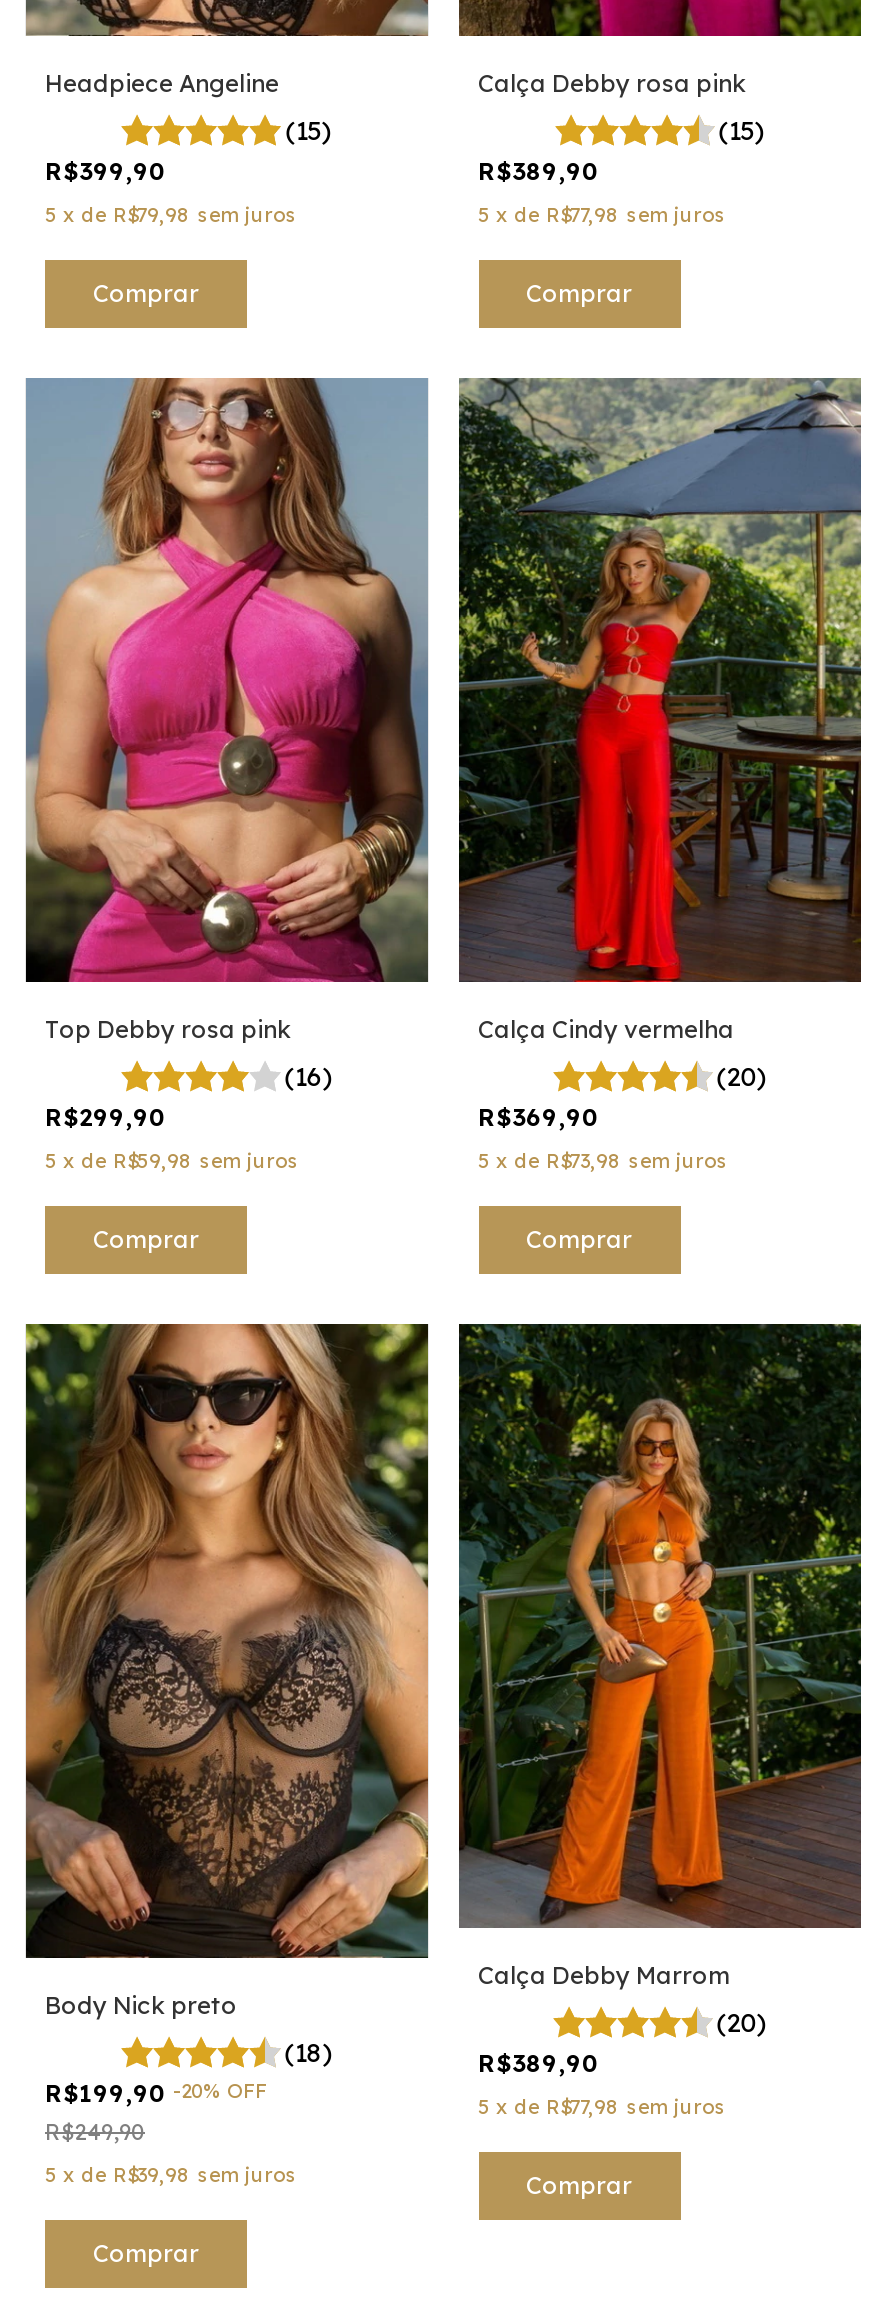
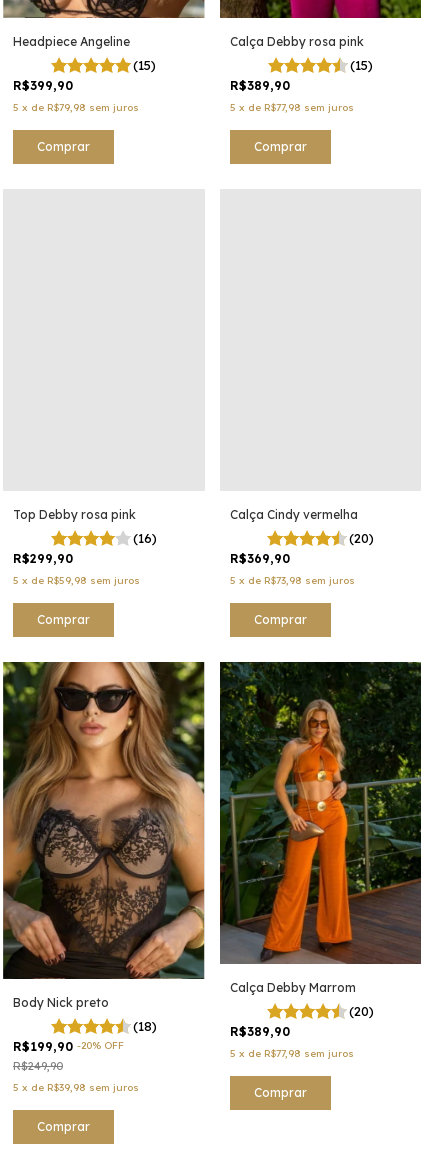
[23,376,429,984] [image] -> none
[457,376,863,984] [image] -> none

